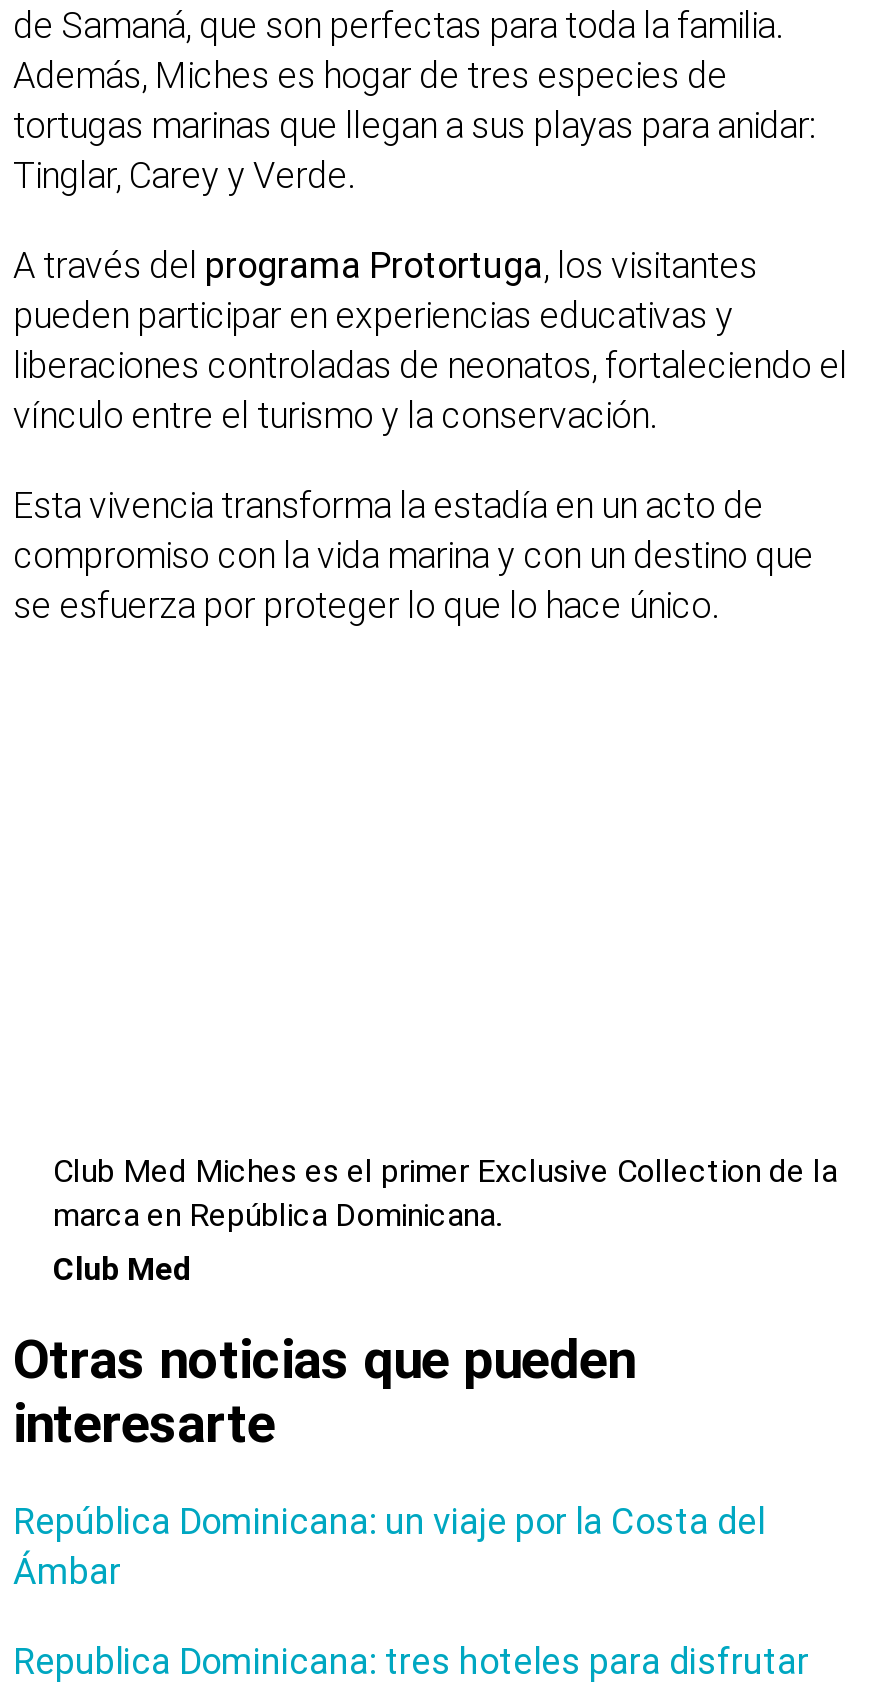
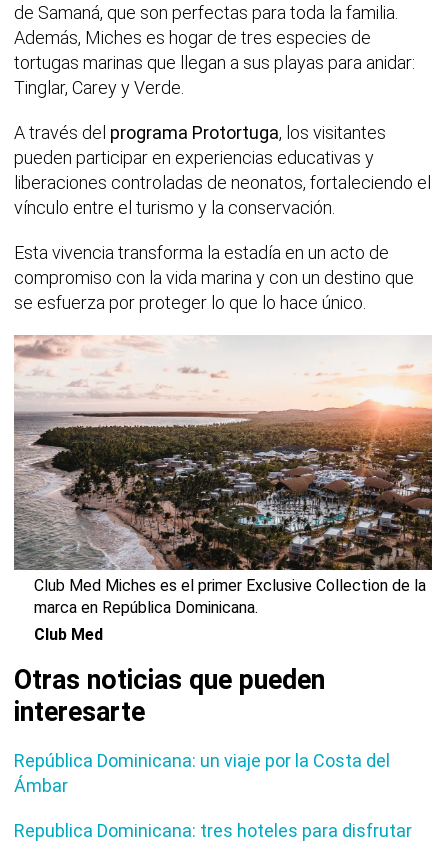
none -> [13,334,433,571] [image]

